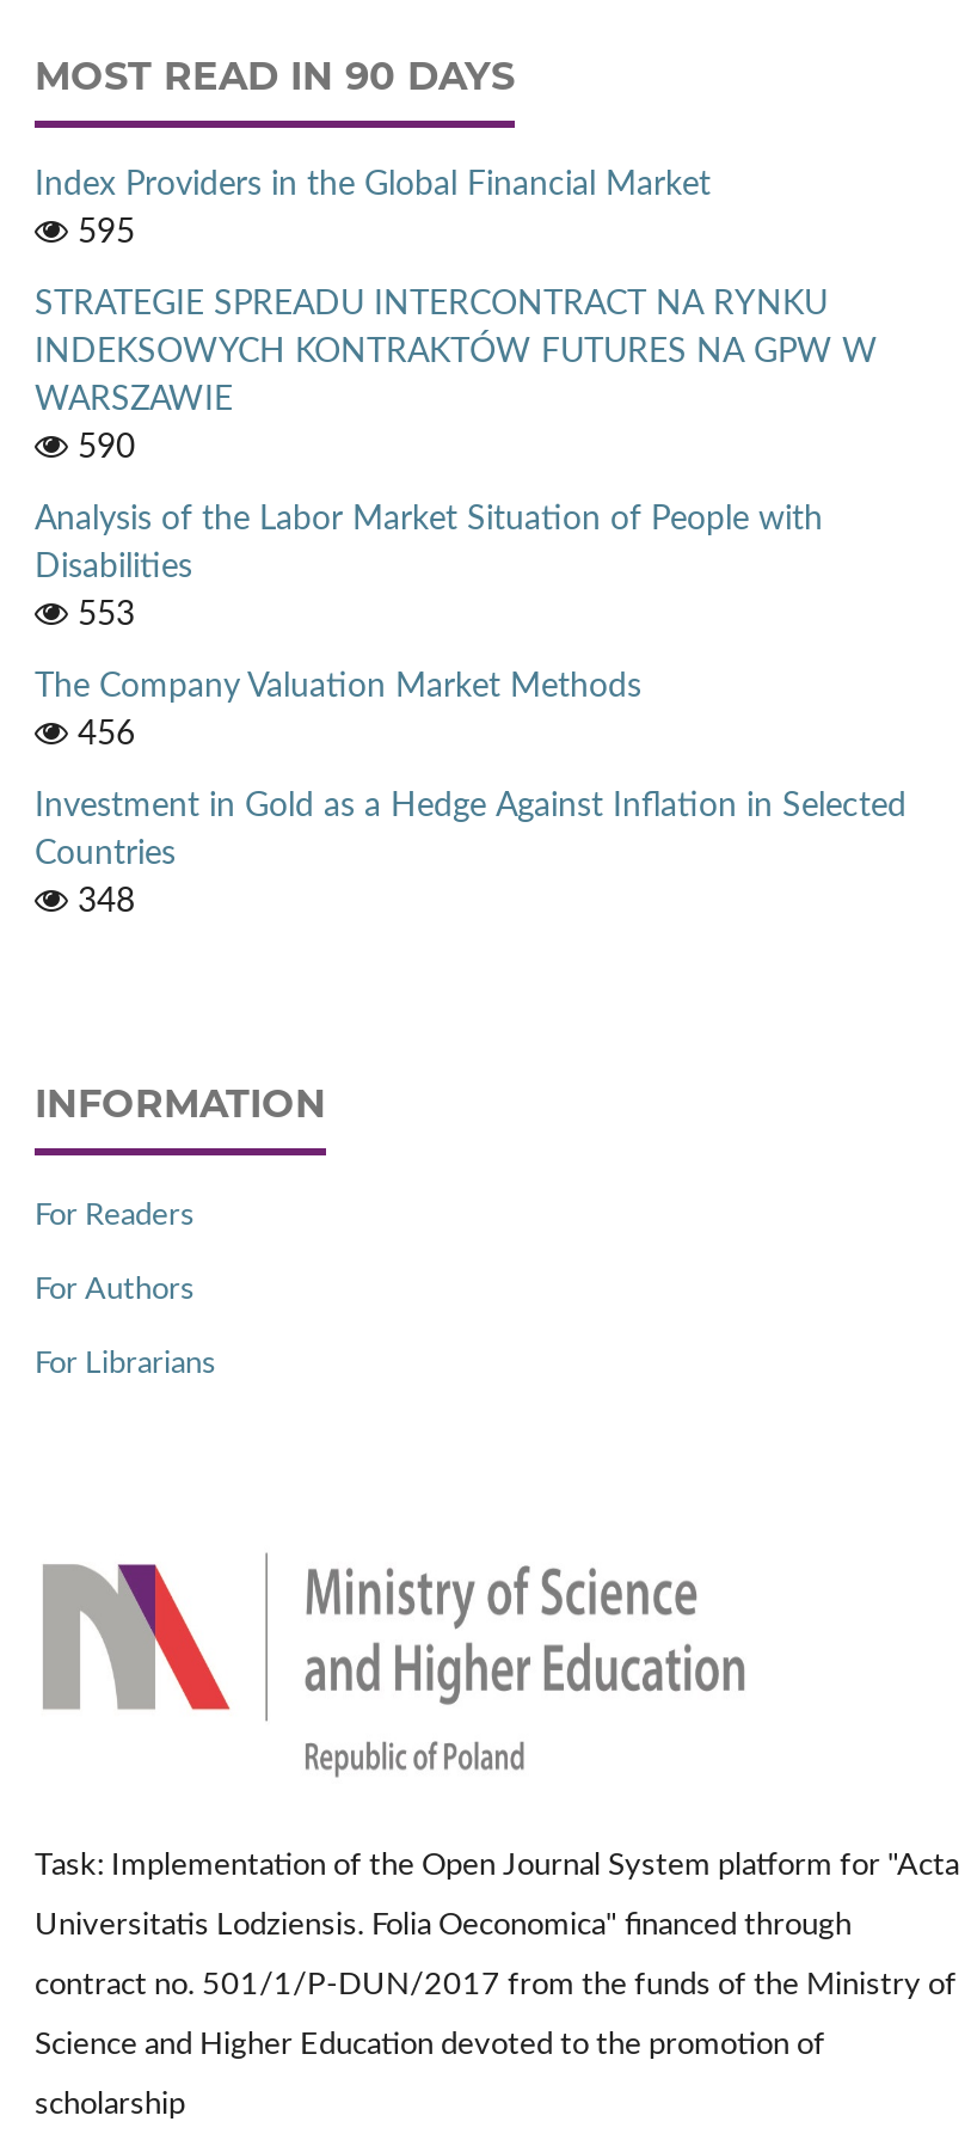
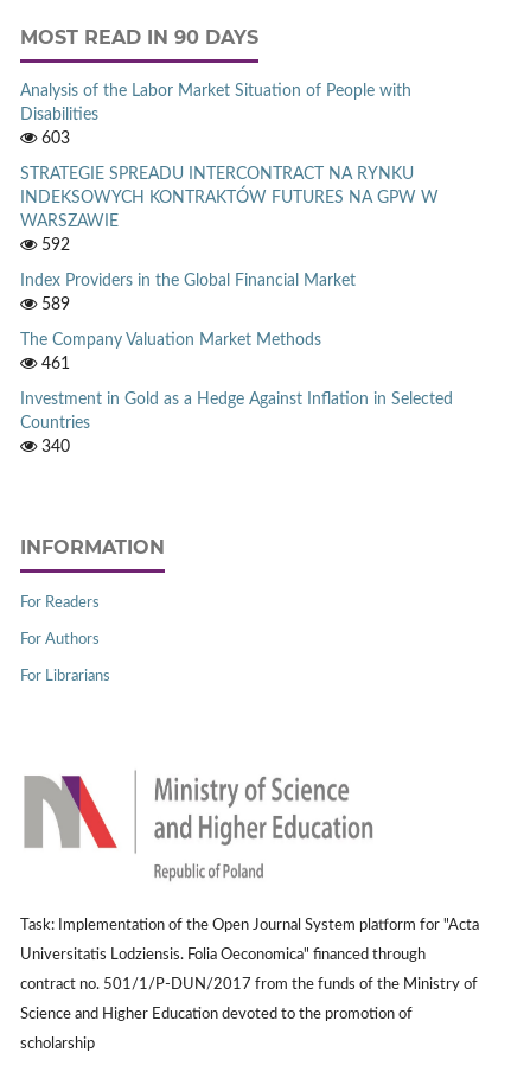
moved [35,170,711,203] -> [20,273,356,290]: Index Providers in the Global Financial Market
[68,217,135,251] 595 -> [37,131,70,148] 603
moved [35,289,878,418] -> [20,167,439,231]: STRATEGIE SPREADU INTERCONTRACT NA RYNKU | INDEKSOWYCH KONTRAKTÓW FUTURES NA GPW W | WARSZAWIE
[68,433,135,466] 590 -> [37,238,70,254] 592
moved [35,504,823,585] -> [20,84,411,124]: Analysis of the Labor Market Situation of People with | Disabilities
[68,600,135,633] 553 -> [37,297,70,314] 589
[68,719,135,753] 456 -> [37,356,70,373] 461
[68,886,135,920] 348 -> [37,439,70,456] 340

